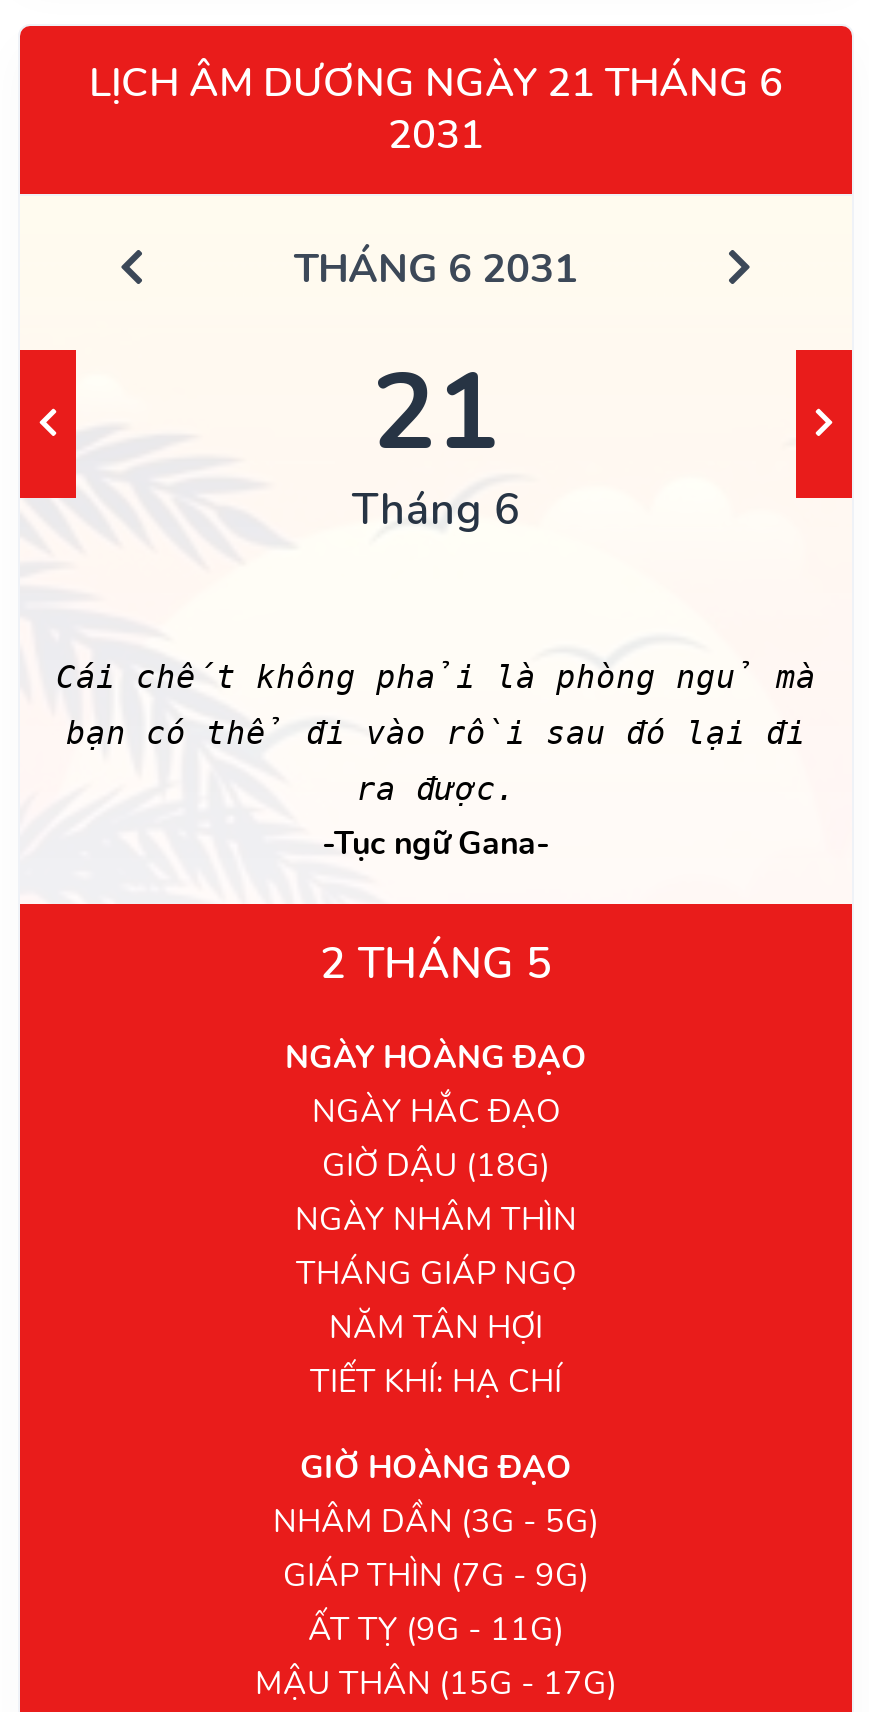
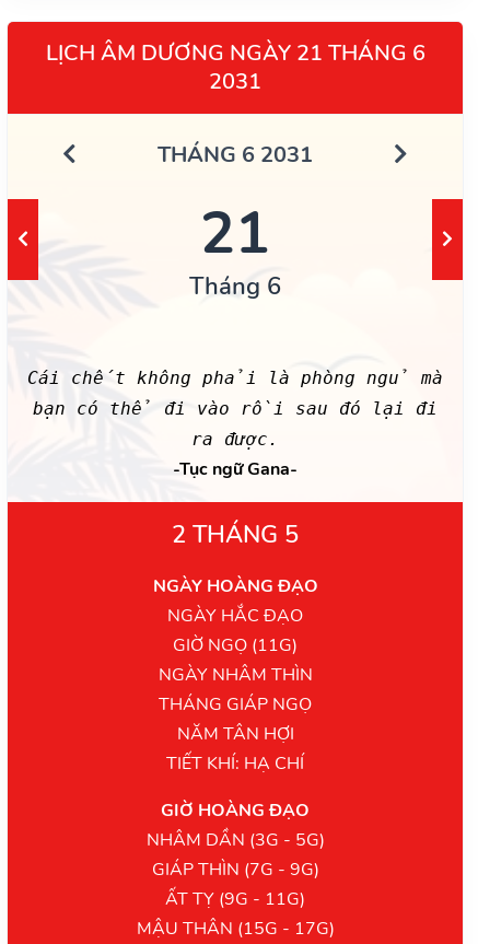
[322,1144,550,1188] GIỜ DẬU (18G) -> [173,634,298,658] GIỜ NGỌ (11G)

